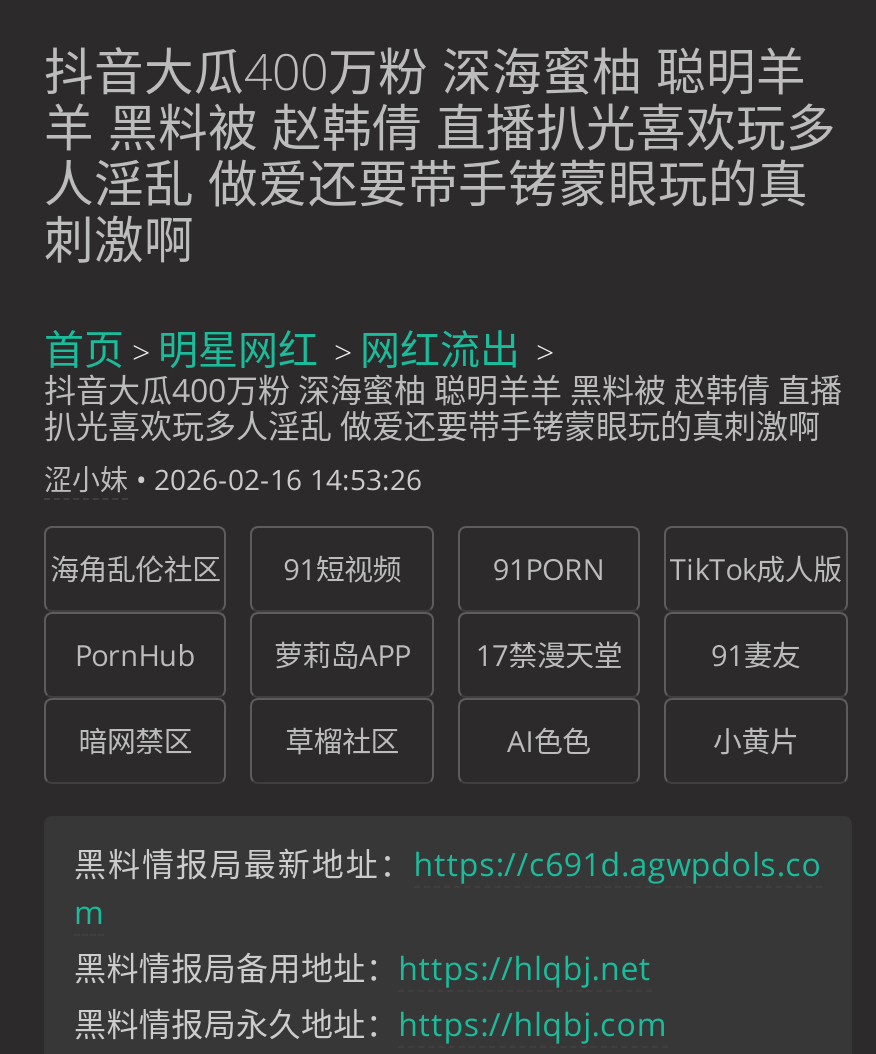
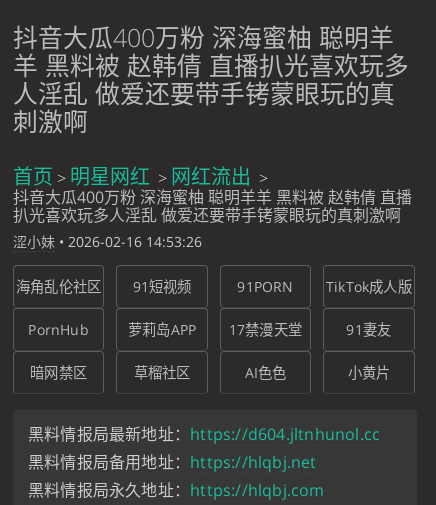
[74,842,822,934] 黑料情报局最新地址：https://c691d.agwpdols.co | m -> [28,423,380,445] 黑料情报局最新地址：https://d604.jltnhunol.cc

